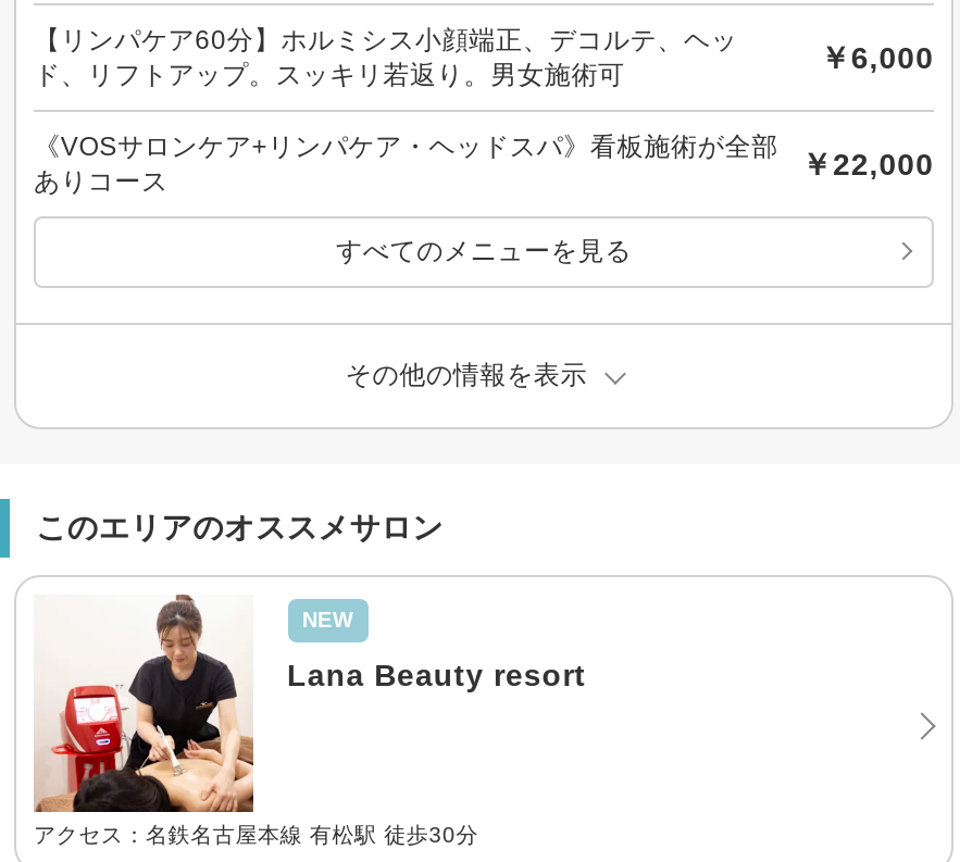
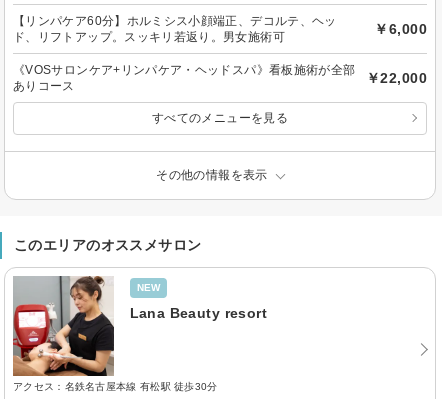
[36,595,255,814] [image] -> [12,275,115,377] [image]

